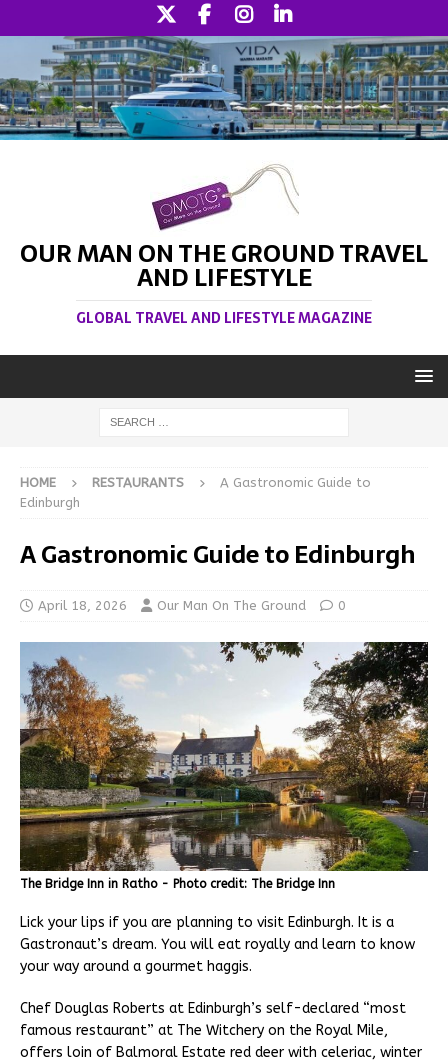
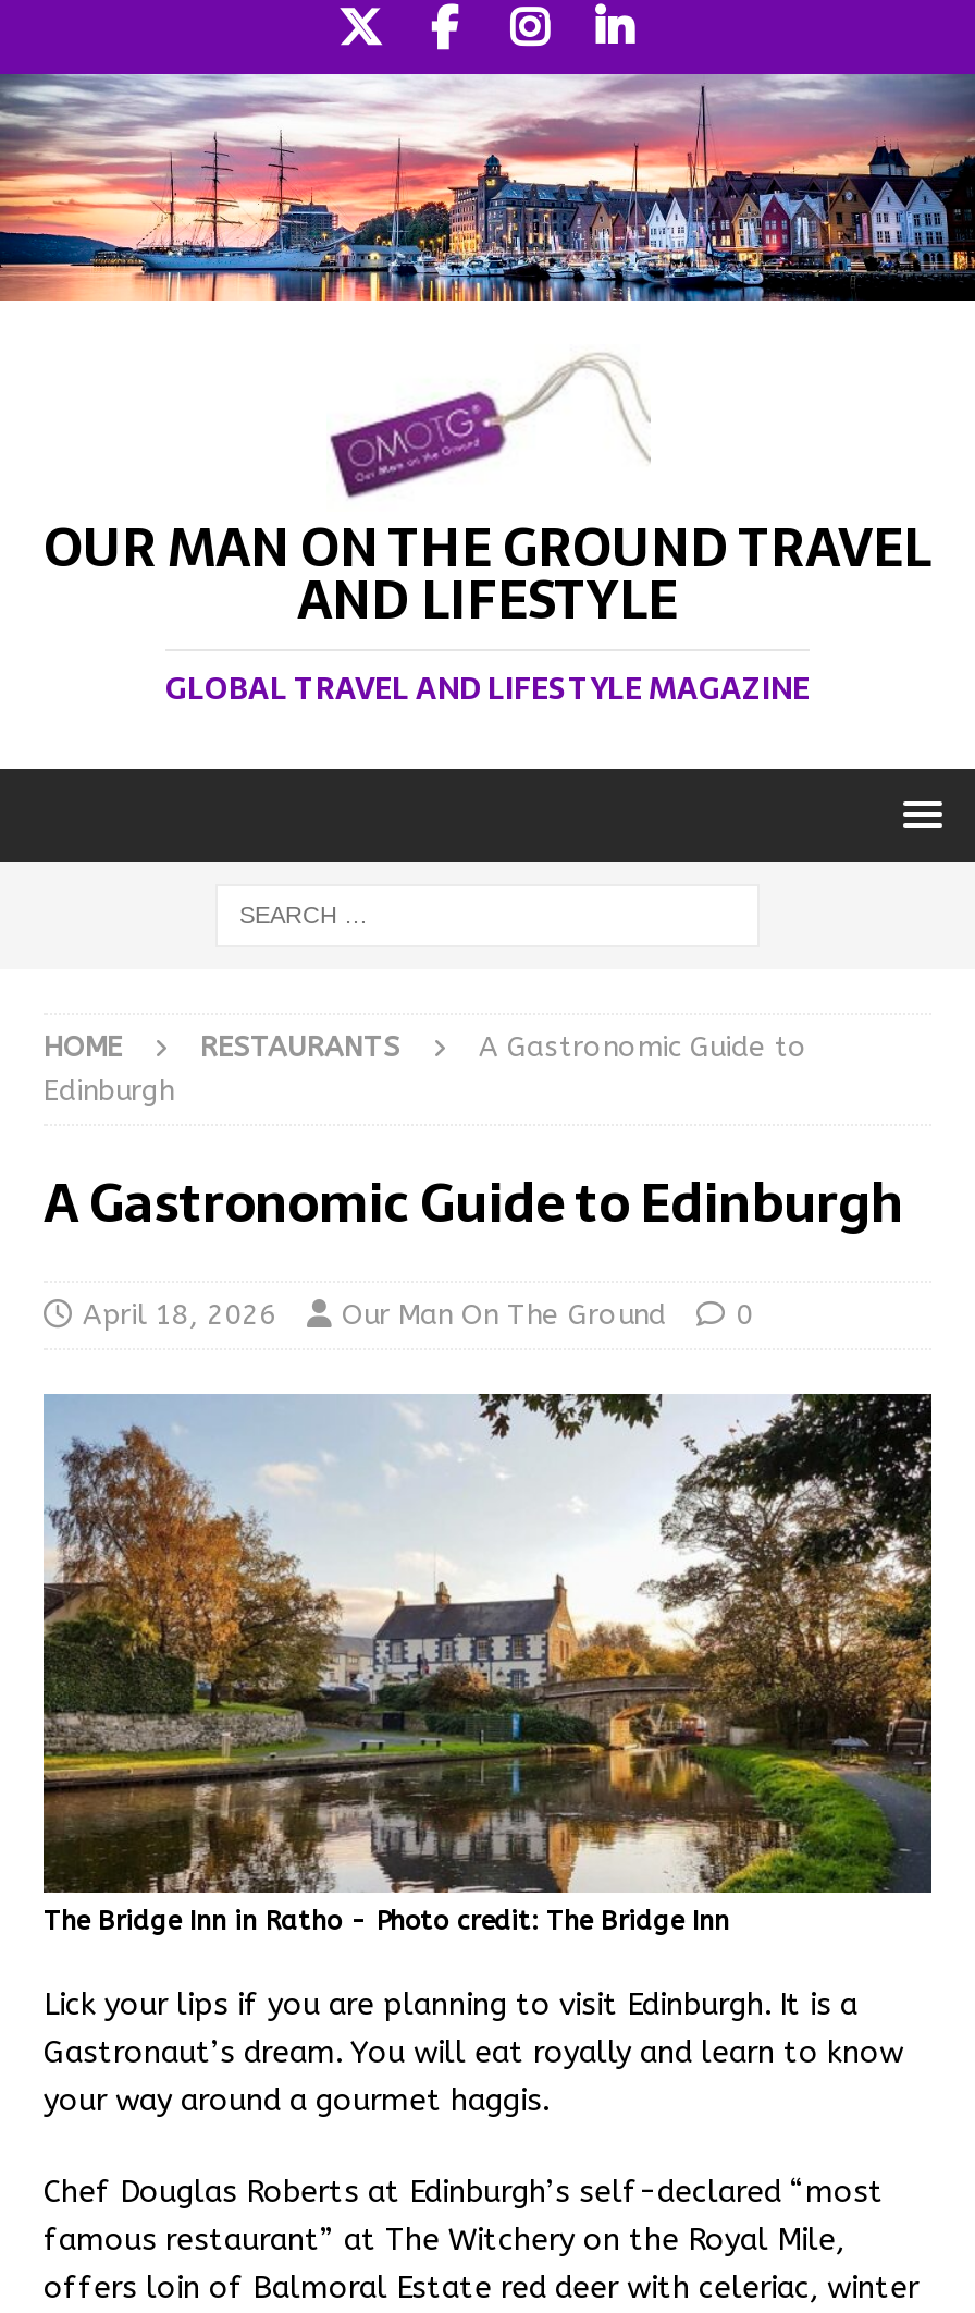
[3,35,445,141] [image] -> [7,72,968,303] [image]

